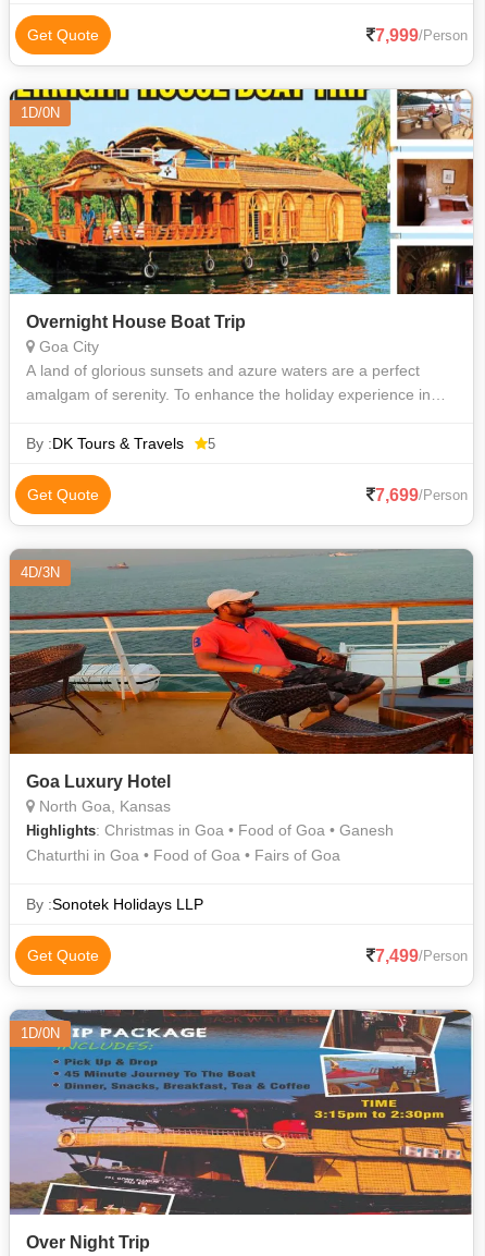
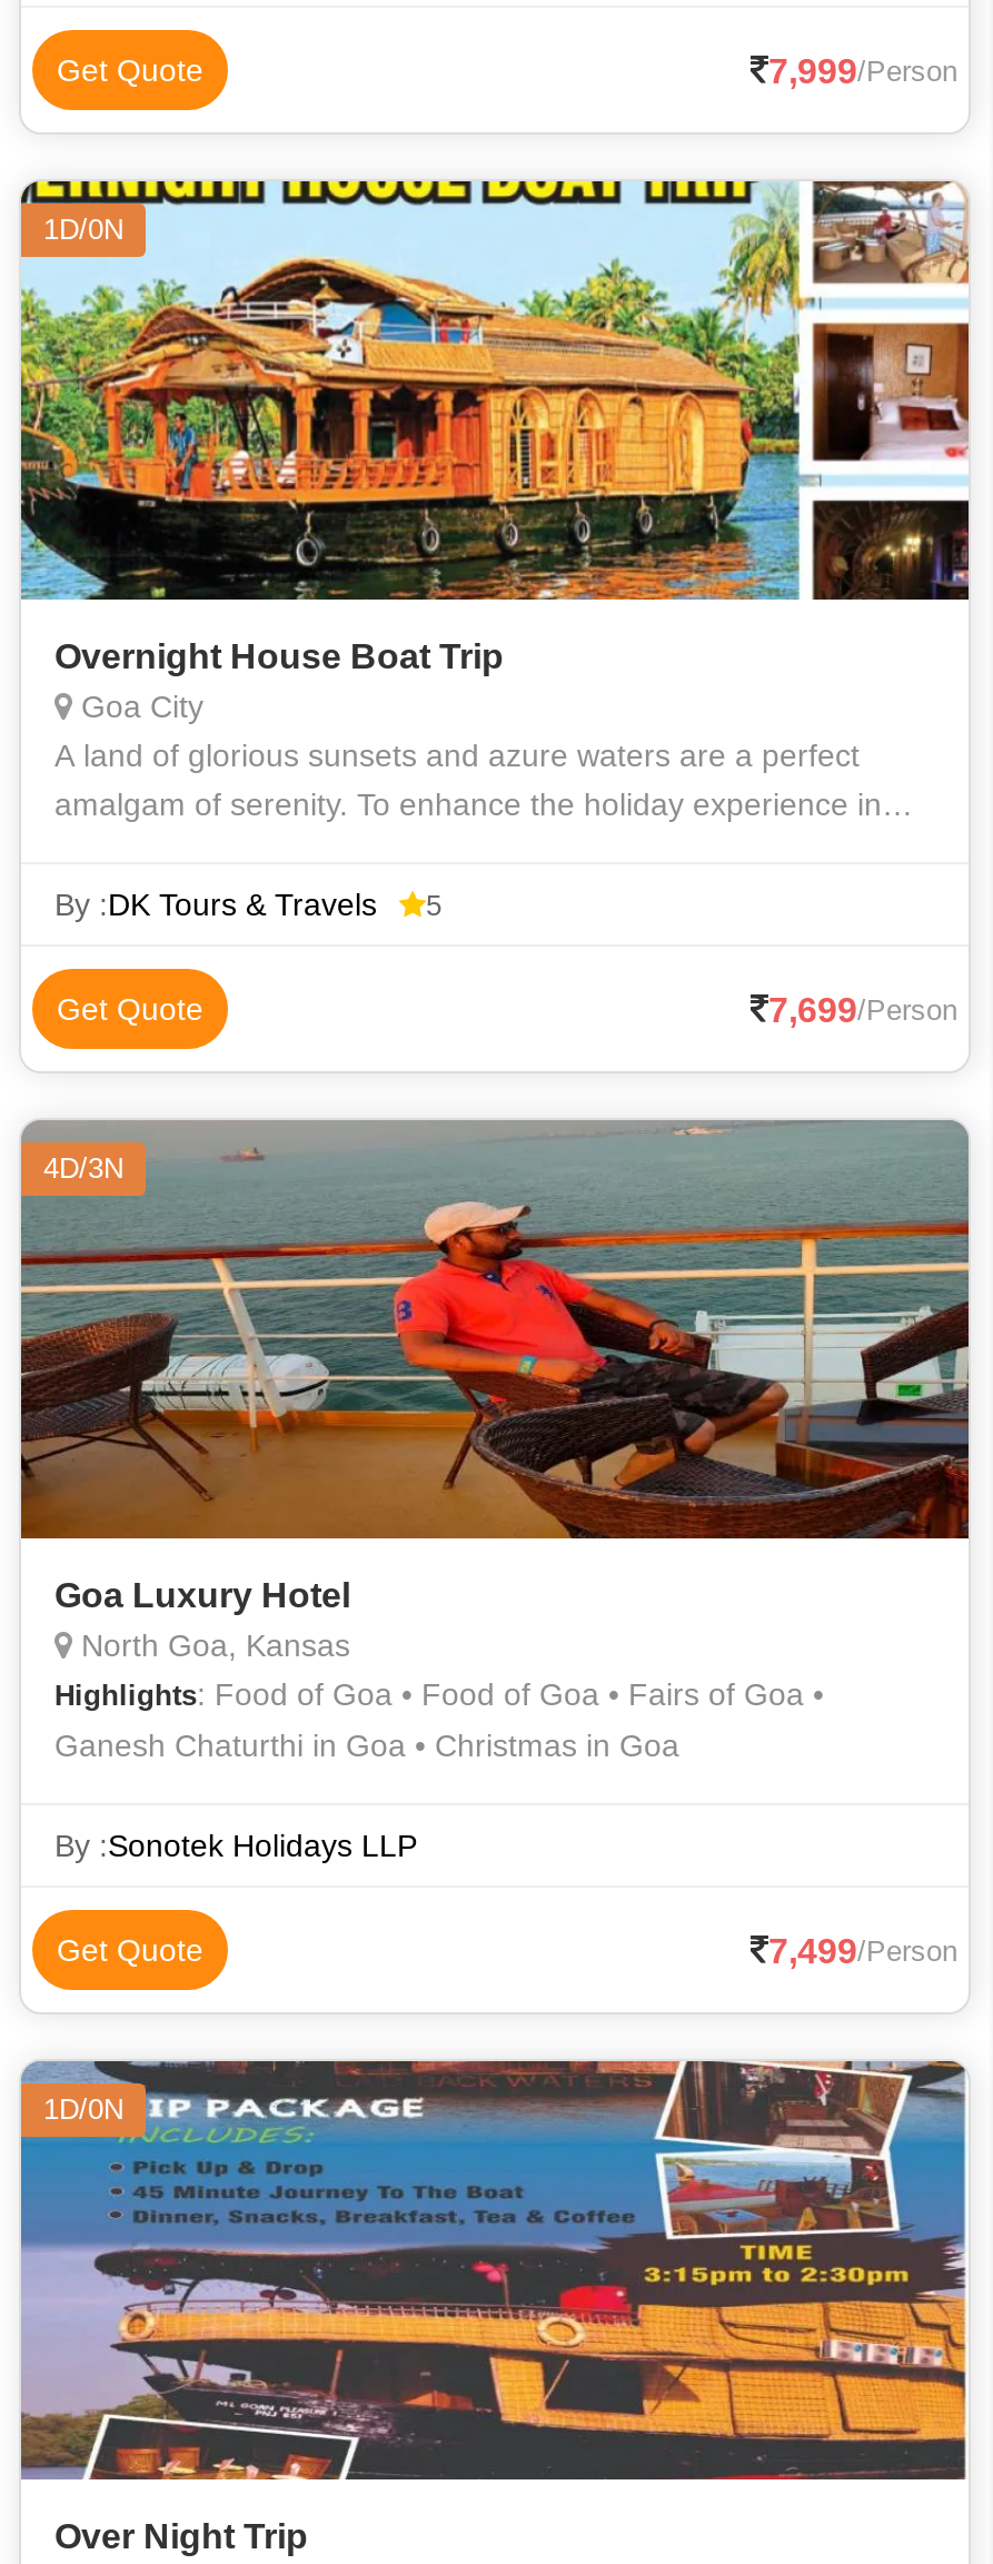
[26,821,394,864] Highlights: Christmas in Goa • Food of Goa • Ganesh | Chaturthi in Goa • Food of Goa • Fairs of Goa -> [54,1676,824,1763] Highlights: Food of Goa • Food of Goa • Fairs of Goa • | Ganesh Chaturthi in Goa • Christmas in Goa

